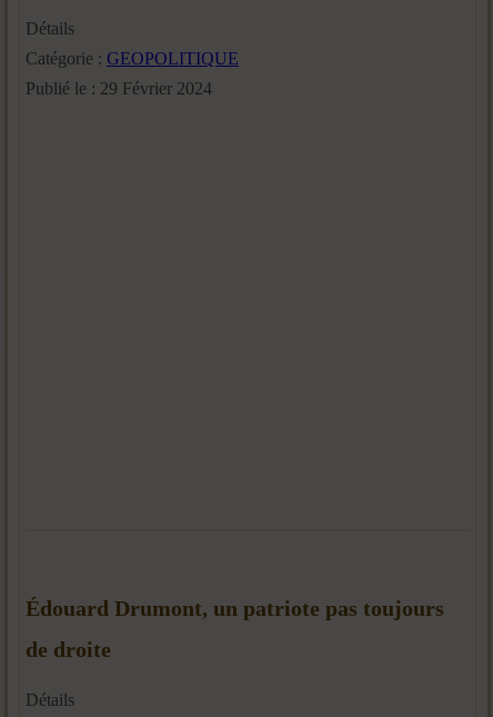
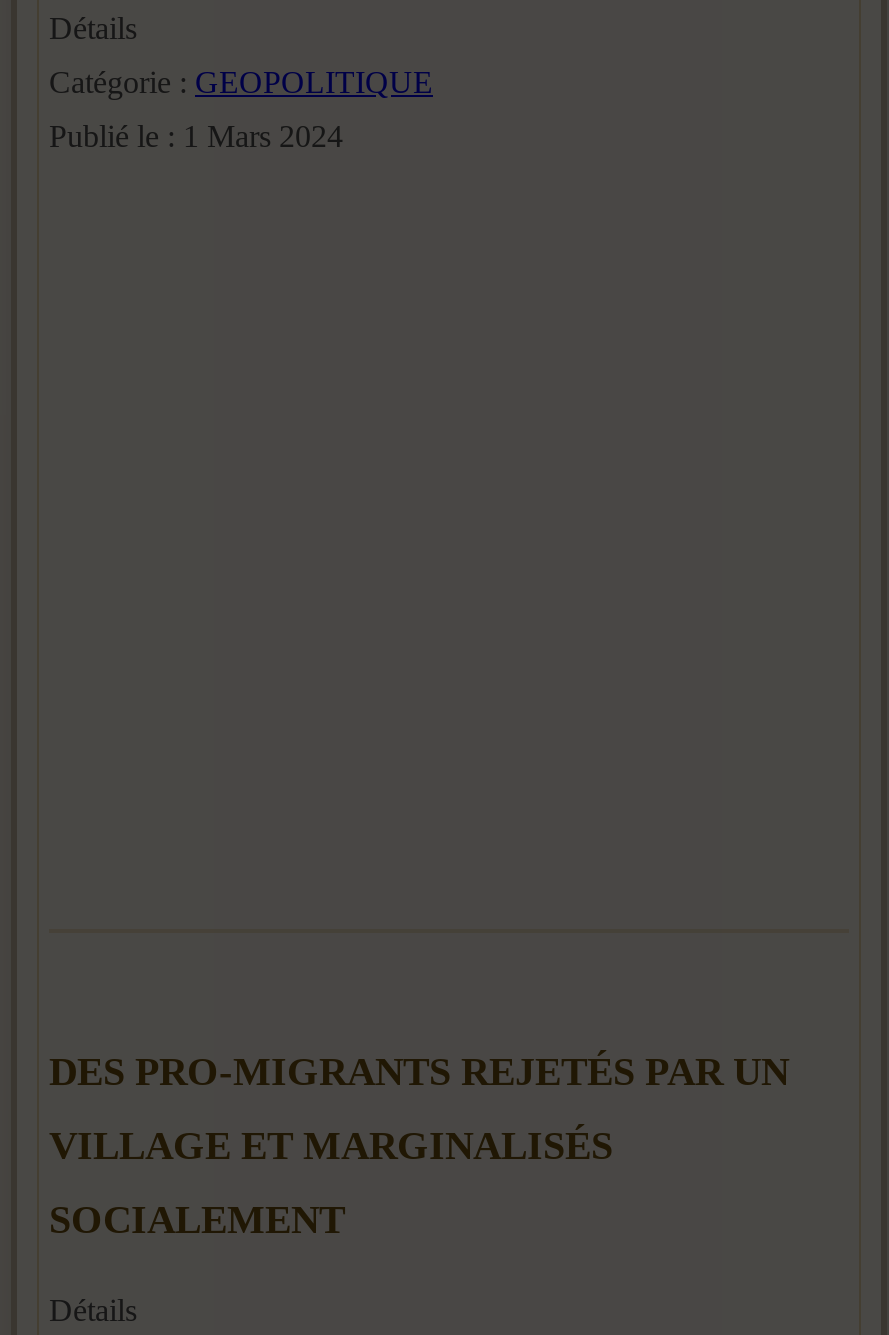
[26,79,212,98] Publié le : 29 Février 2024 -> [49,118,343,152] Publié le : 1 Mars 2024
[26,596,444,661] Édouard Drumont, un patriote pas toujours | de droite -> [49,1048,789,1240] DES PRO-MIGRANTS REJETÉS PAR UN | VILLAGE ET MARGINALISÉS | SOCIALEMENT

